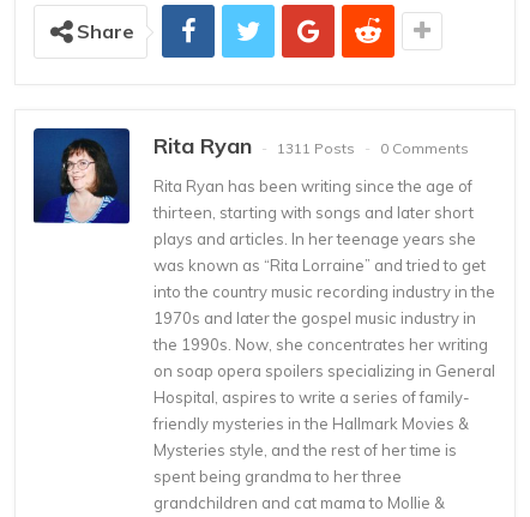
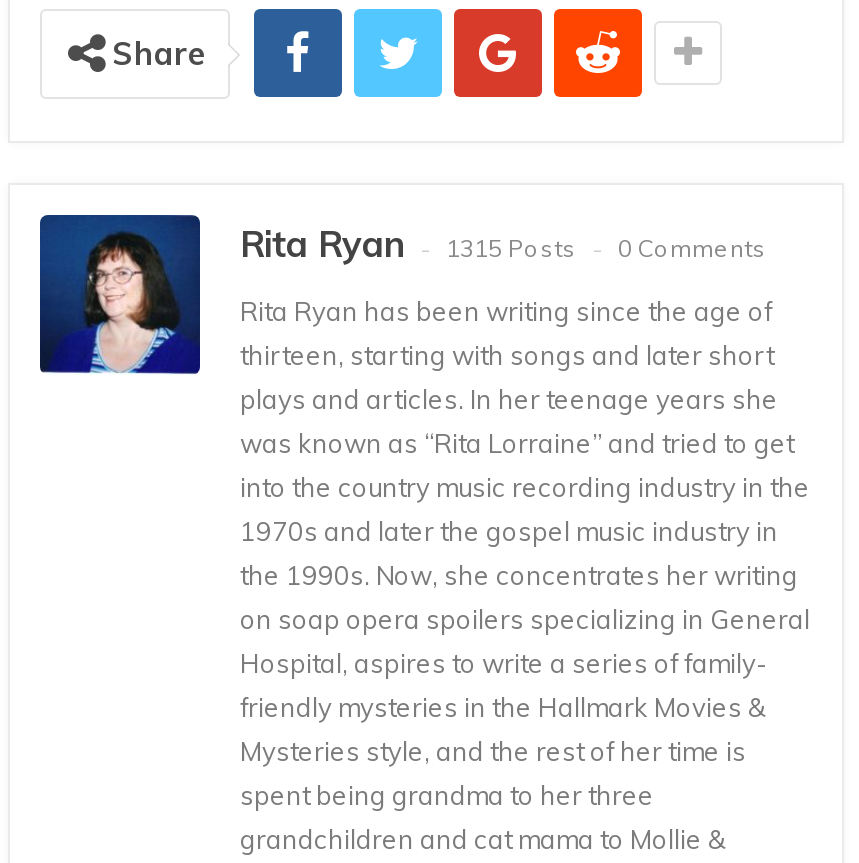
[153,132,469,160] Rita Ryan 1311 Posts 0 Comments -> [240,221,766,267] Rita Ryan 1315 Posts 0 Comments

